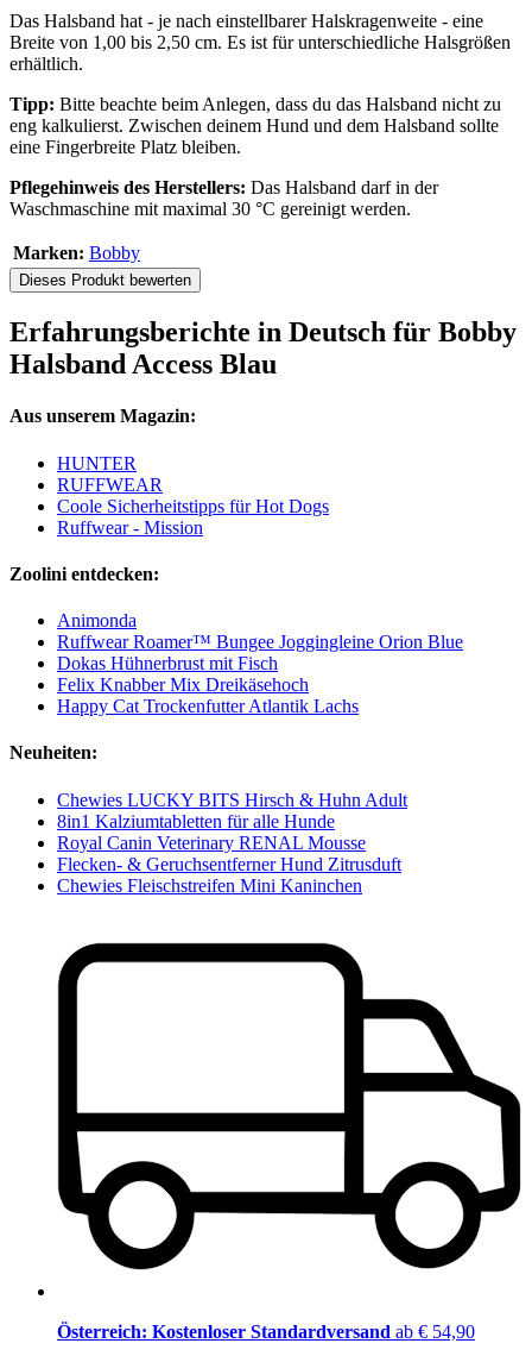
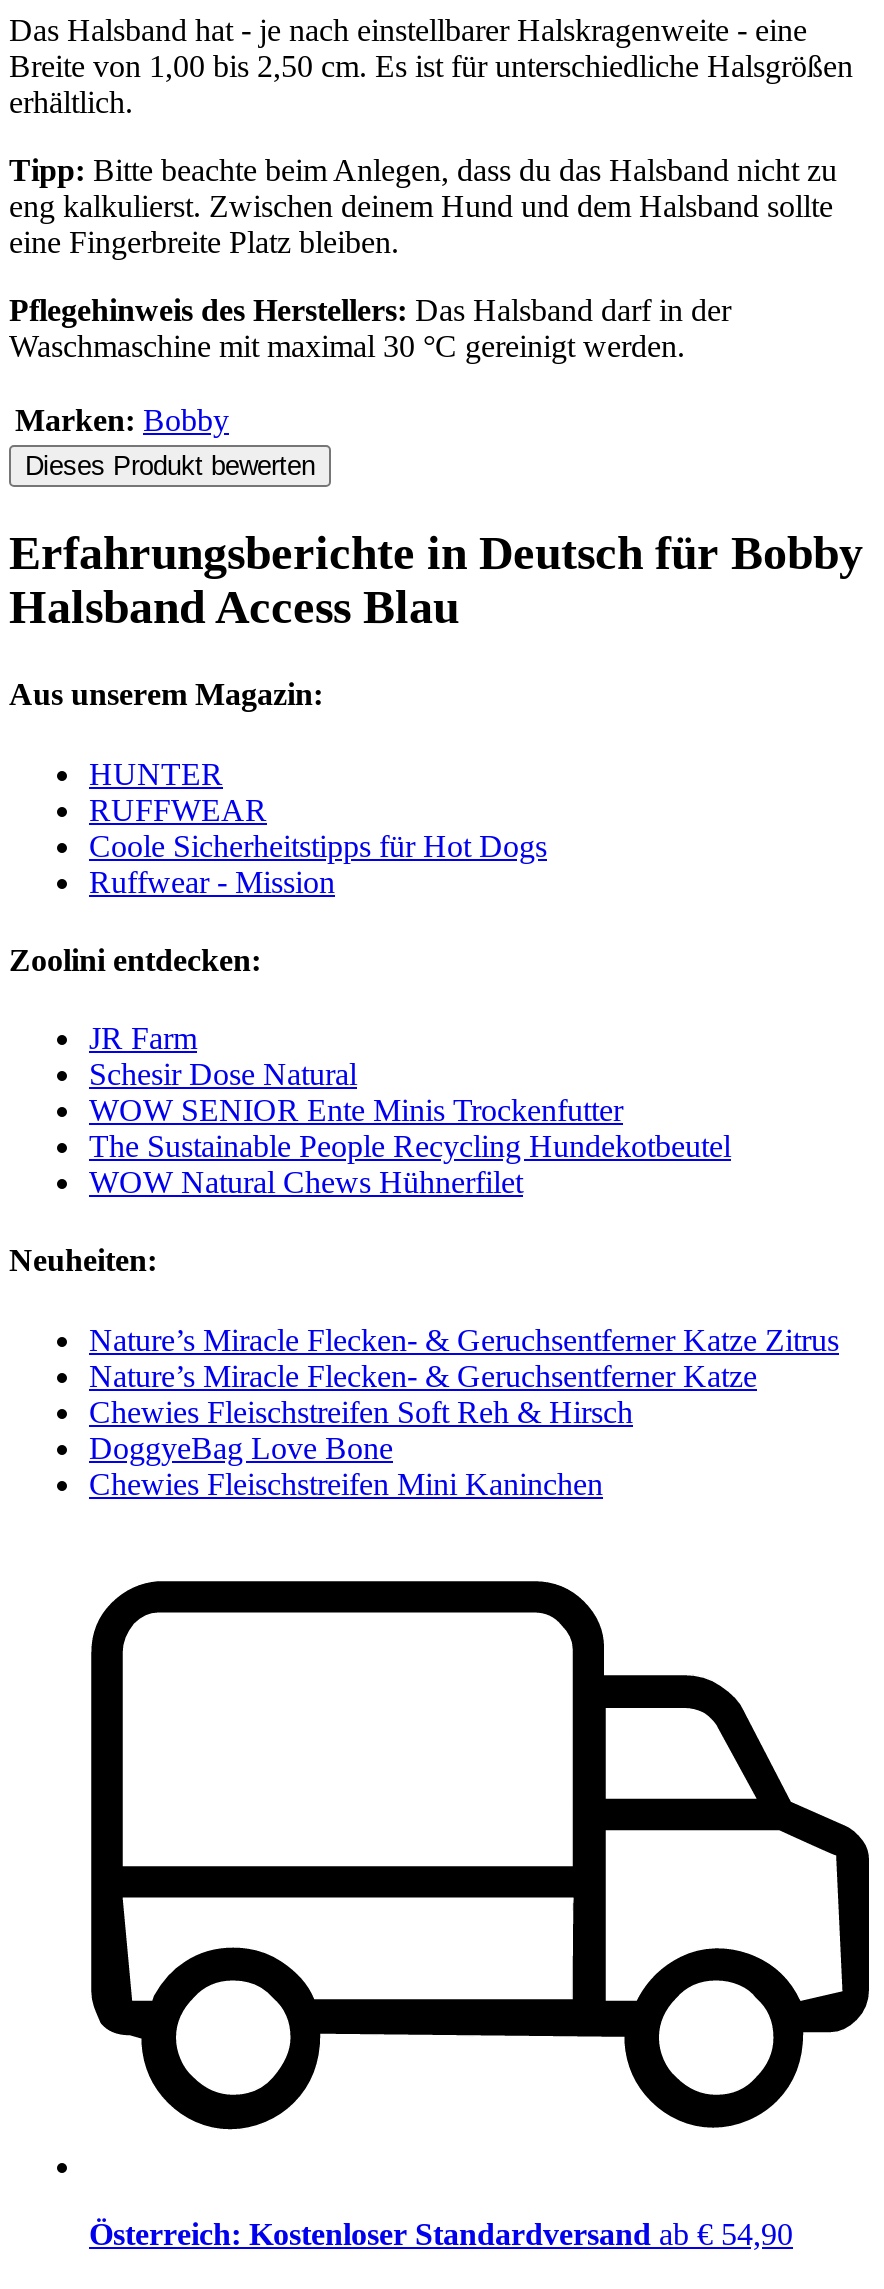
[57,610,463,716] Animonda | Ruffwear Roamer™ Bungee Joggingleine Orion Blue | Dokas Hühnerbrust mit Fisch | Felix Knabber Mix Dreikäsehoch | Happy Cat Trockenfutter Atlantik Lachs -> [89,1021,731,1199] JR Farm | Schesir Dose Natural | WOW SENIOR Ente Minis Trockenfutter | The Sustainable People Recycling Hundekotbeutel | WOW Natural Chews Hühnerfilet
[57,789,407,874] Chewies LUCKY BITS Hirsch & Huhn Adult | 8in1 Kalziumtabletten für alle Hunde | Royal Canin Veterinary RENAL Mousse | Flecken- & Geruchsentferner Hund Zitrusduft -> [89,1322,839,1464] Nature’s Miracle Flecken- & Geruchsentferner Katze Zitrus | Nature’s Miracle Flecken- & Geruchsentferner Katze | Chewies Fleischstreifen Soft Reh & Hirsch | DoggyeBag Love Bone

